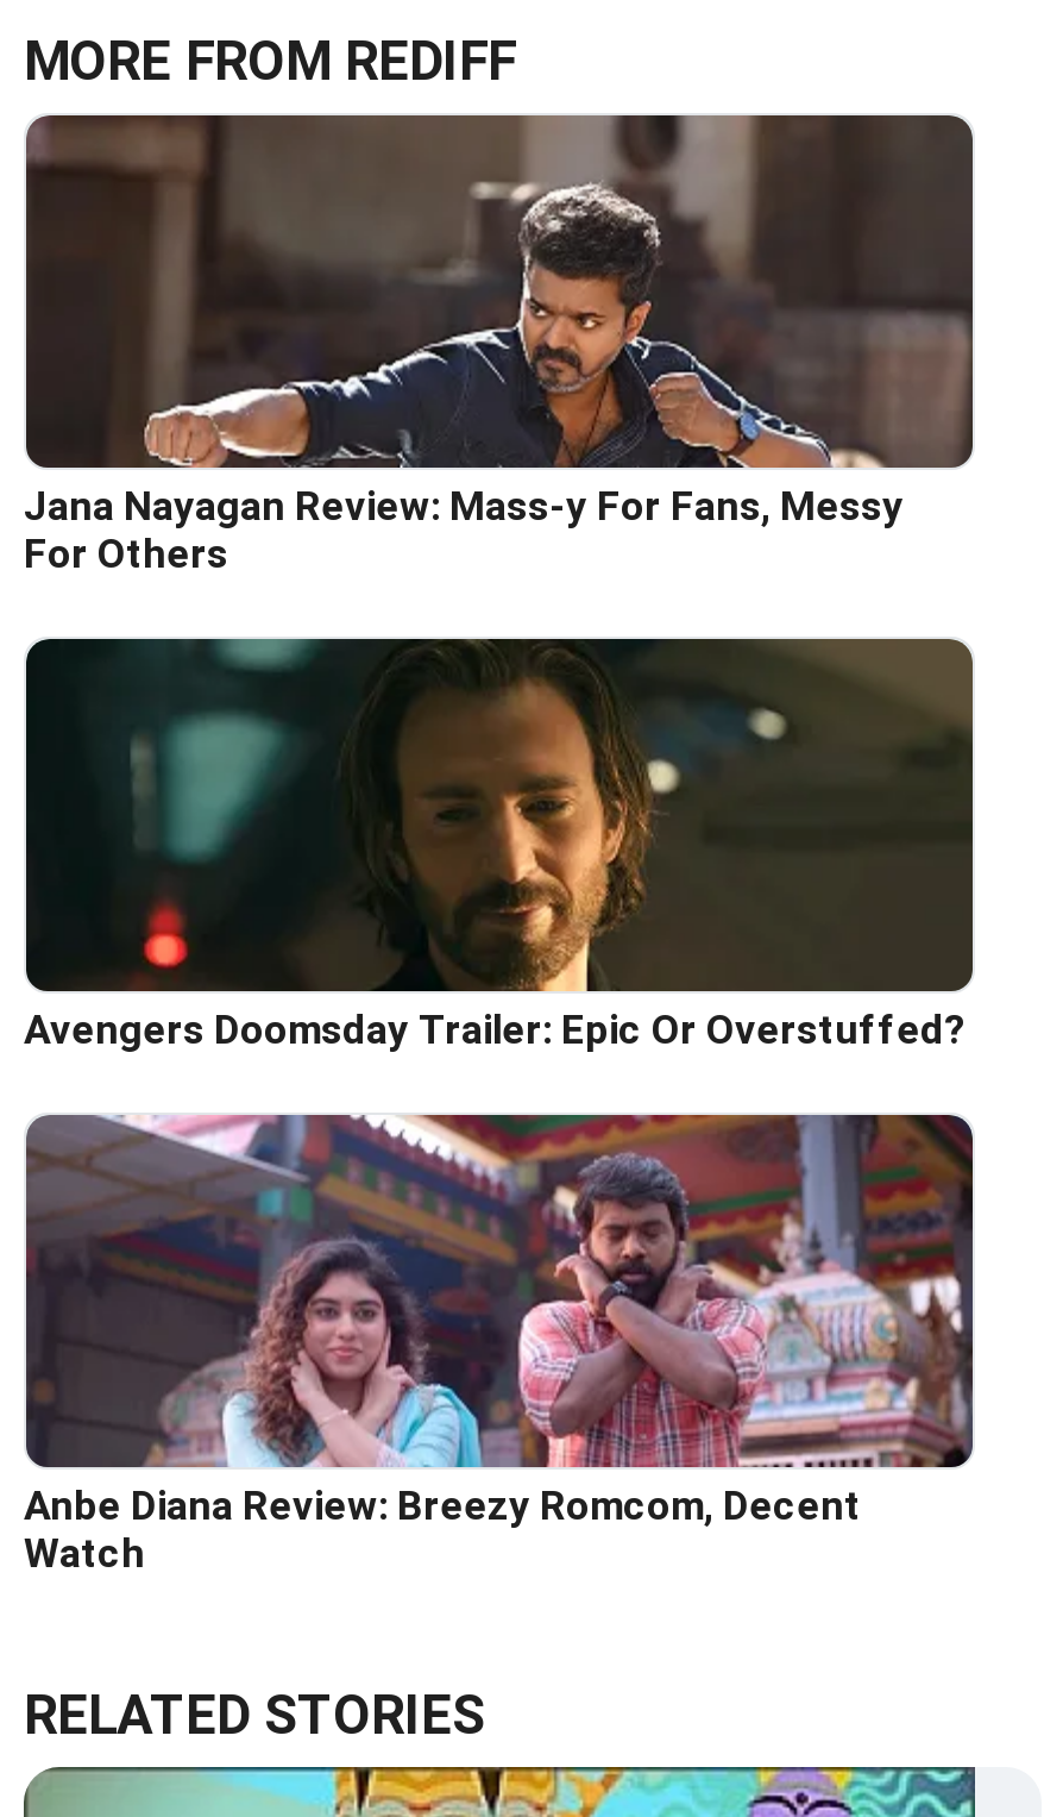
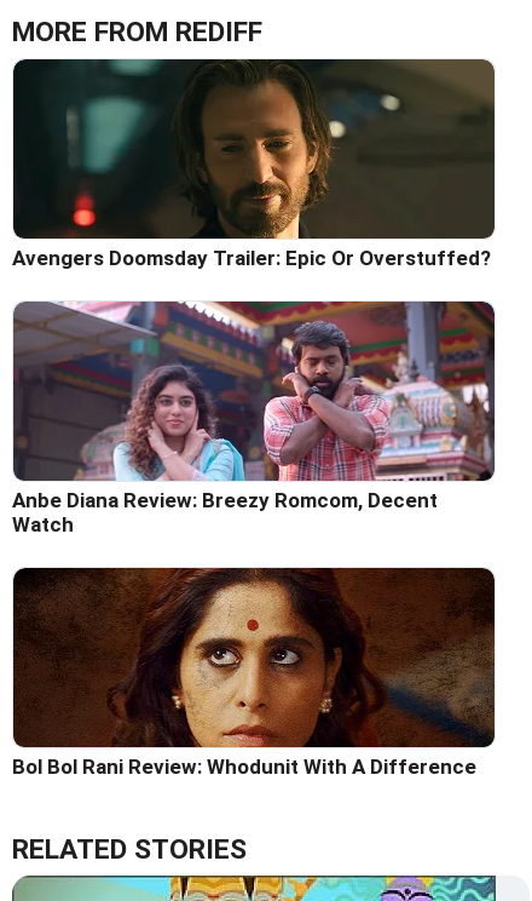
[24,113,968,577] [image] | Jana Nayagan Review: Mass-y For Fans, Messy | For Others -> none
moved [24,637,966,1576] -> [12,58,491,536]: [image] | Avengers Doomsday Trailer: Epic Or Overstuffed? | Anbe Diana Review: Breezy Romcom, Decent | Watch
none -> [12,567,496,778] [image] | Bol Bol Rani Review: Whodunit With A Difference

